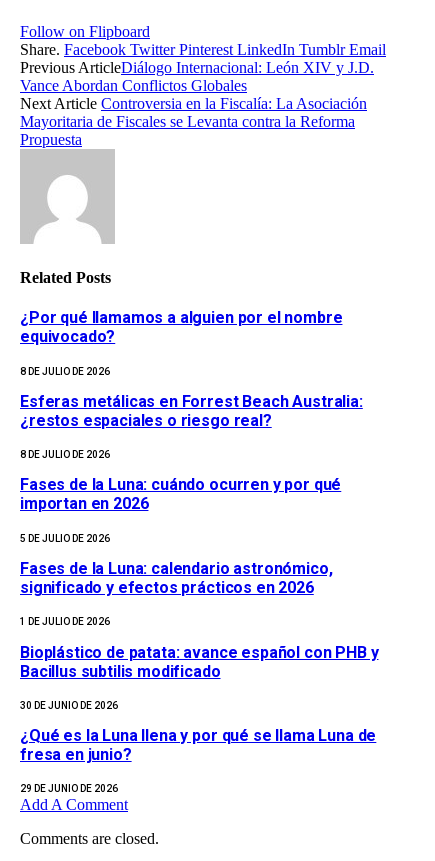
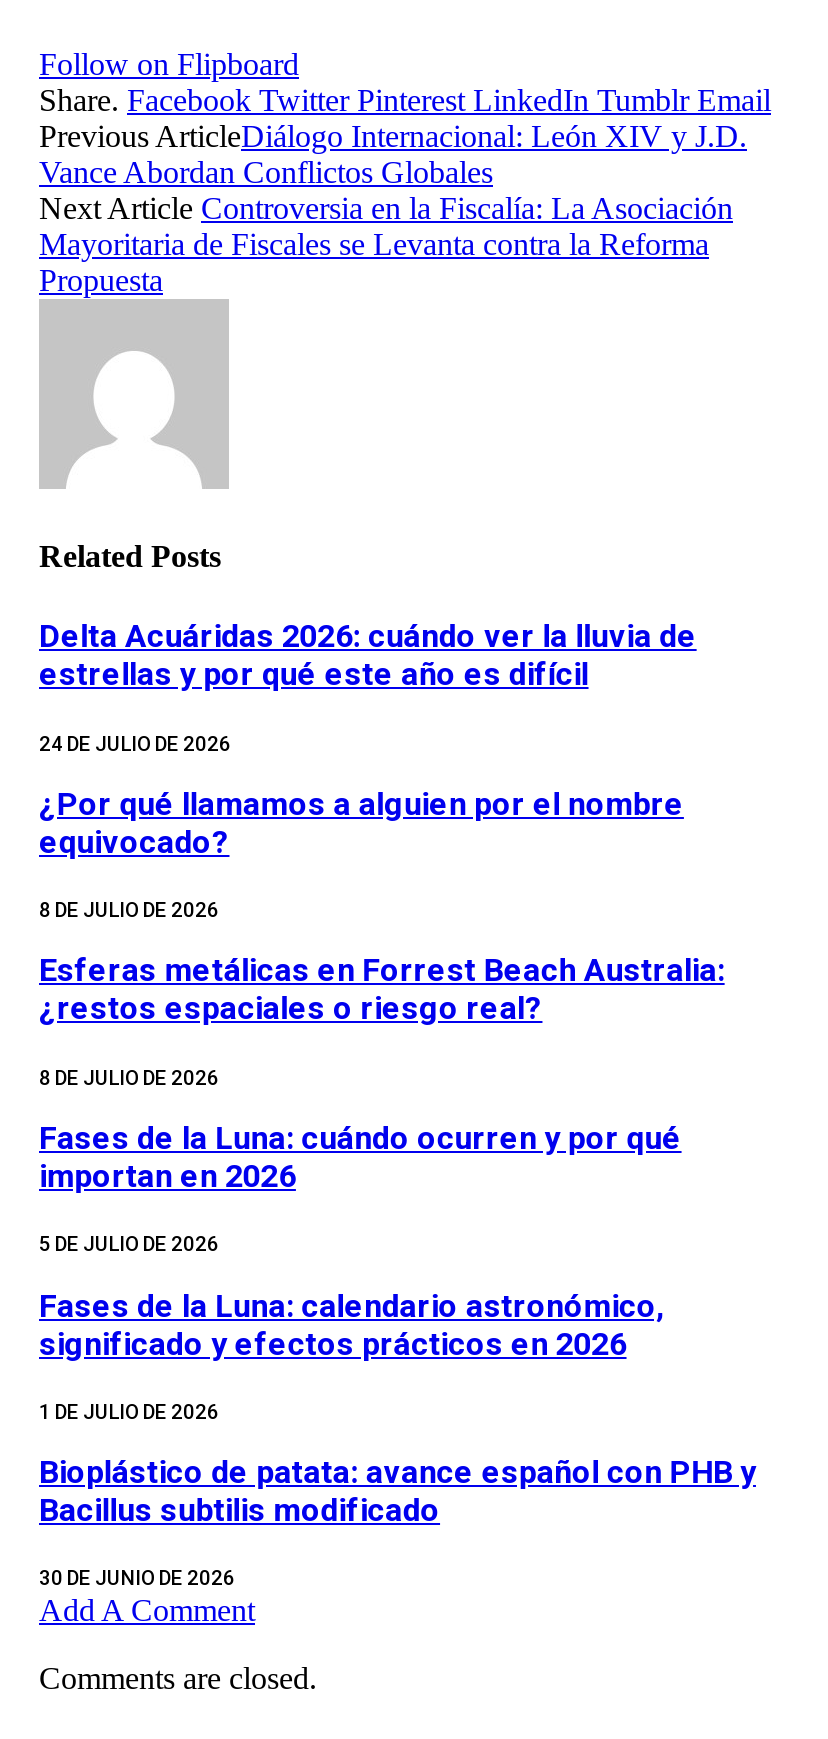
none -> [39,618,697,754] Delta Acuáridas 2026: cuándo ver la lluvia de | estrellas y por qué este año es difícil | 24 DE JULIO DE 2026
moved [20,308,378,711] -> [39,785,756,1590]: ¿Por qué llamamos a alguien por el nombre | equivocado? | 8 DE JULIO DE 2026 | ... | Bacillus subtilis modificado | 30 DE JUNIO DE 2026
[20,726,376,794] ¿Qué es la Luna llena y por qué se llama Luna de | fresa en junio? | 29 DE JUNIO DE 2026 -> none

